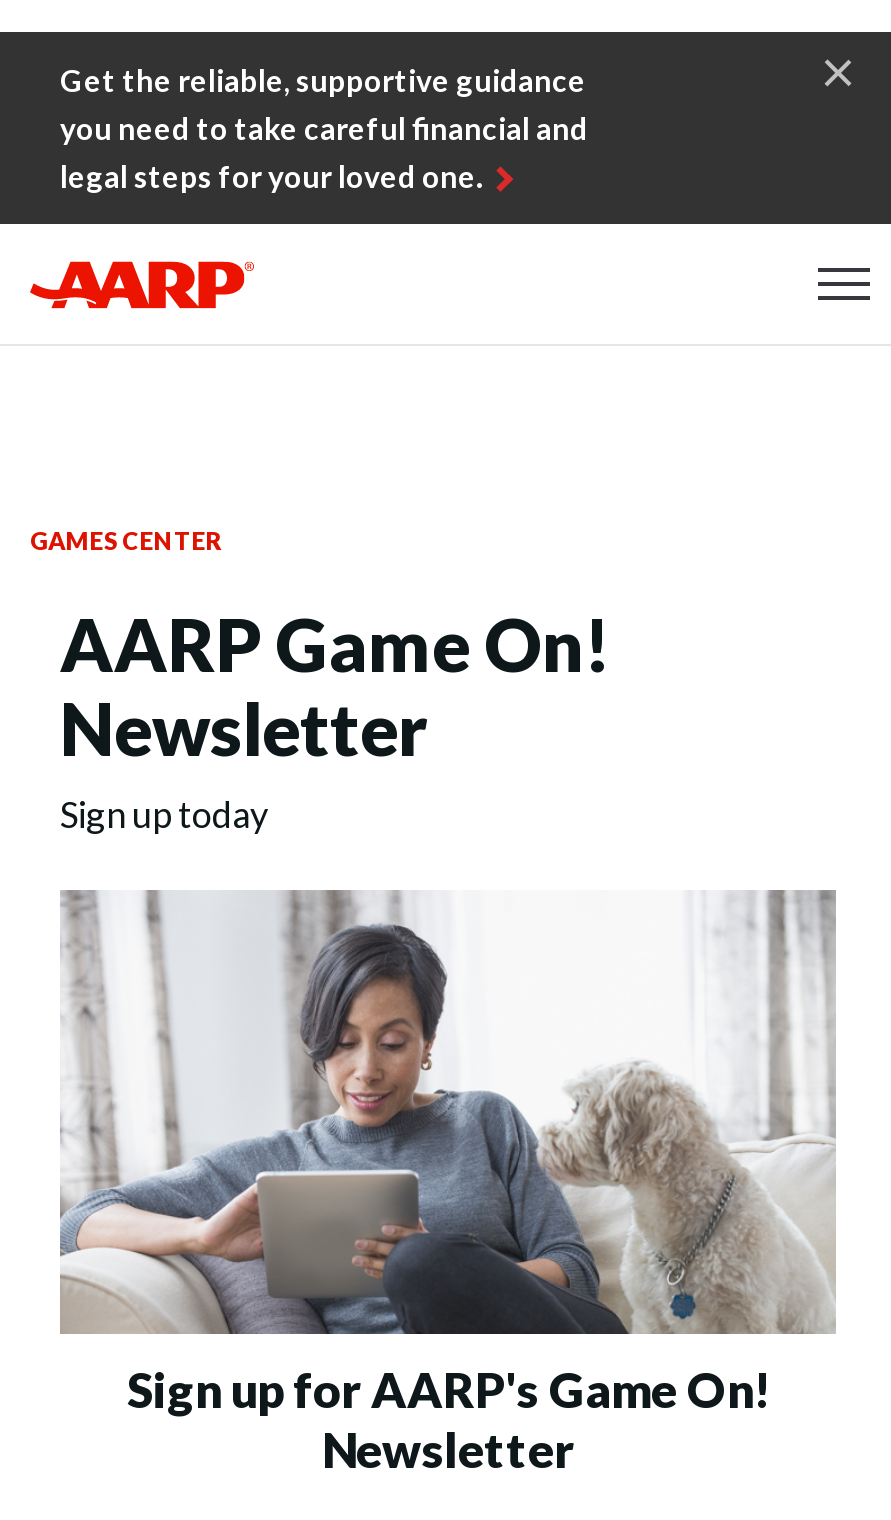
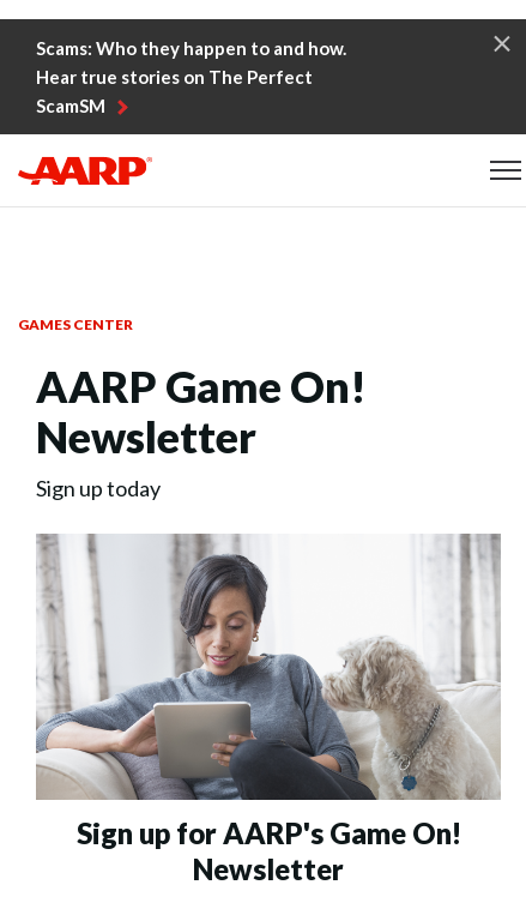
[60,62,588,194] Get the reliable, supportive guidance | you need to take careful financial and | legal steps for your loved one. -> [36,37,346,116] Scams: Who they happen to and how. | Hear true stories on The Perfect | ScamSM

